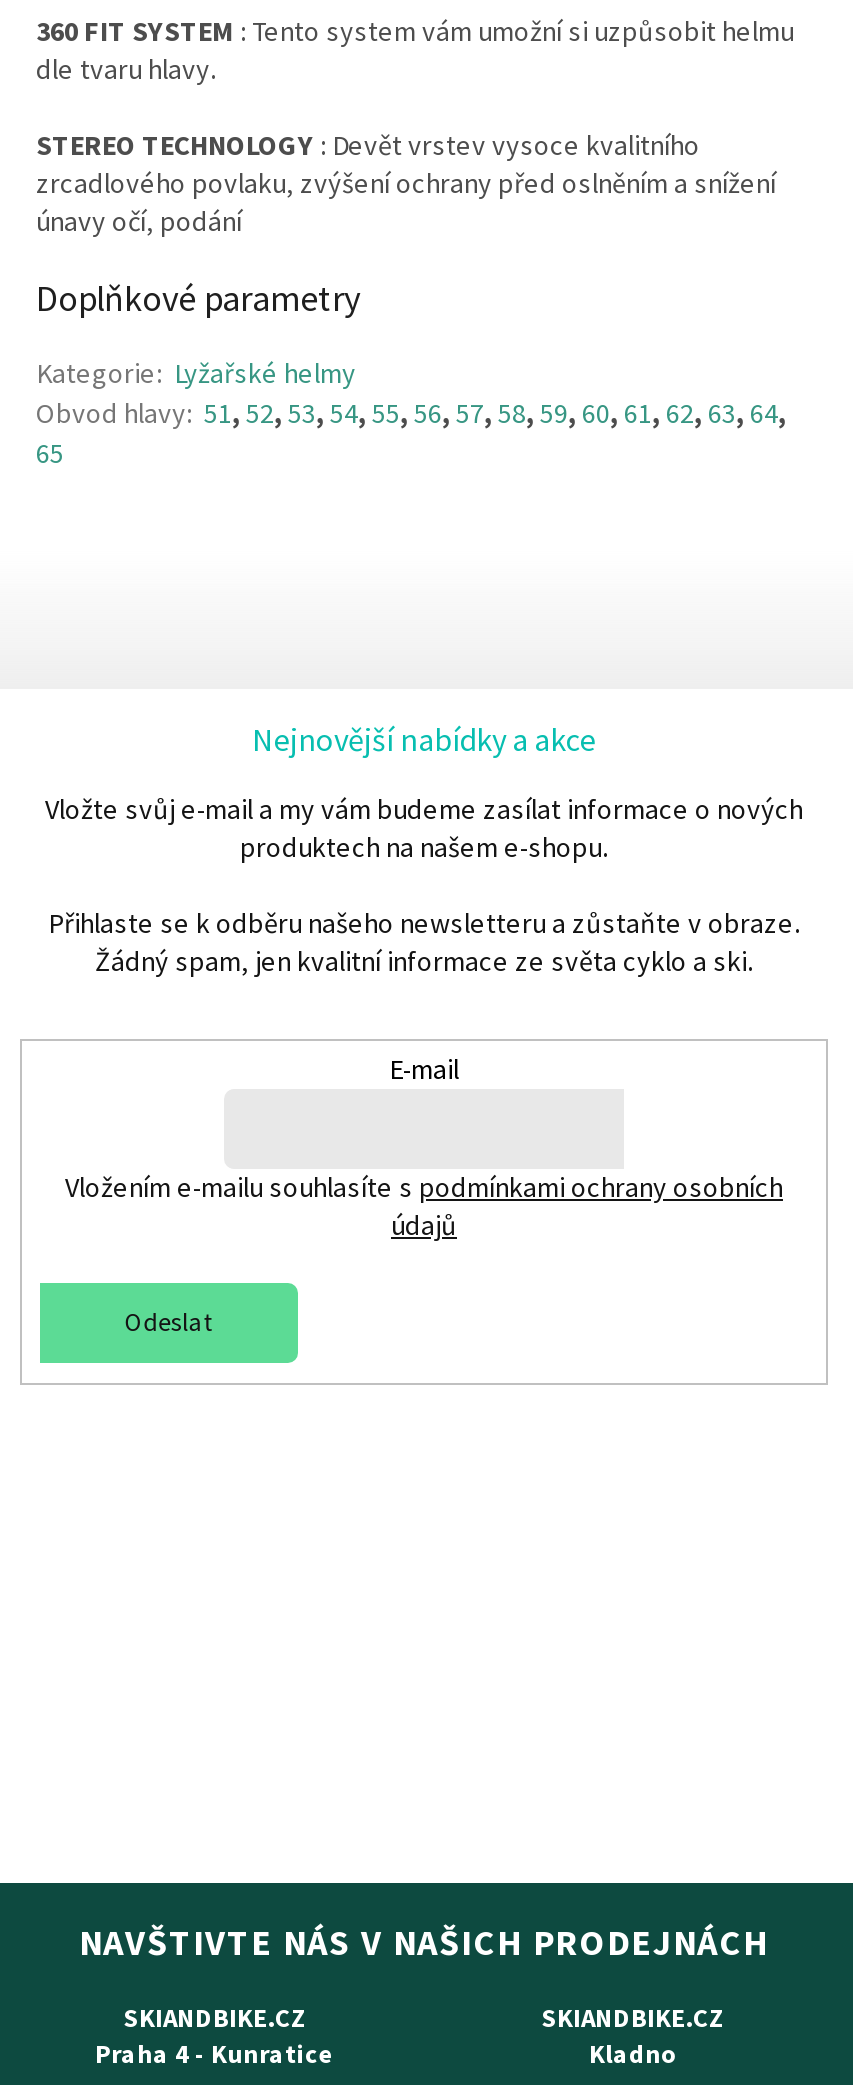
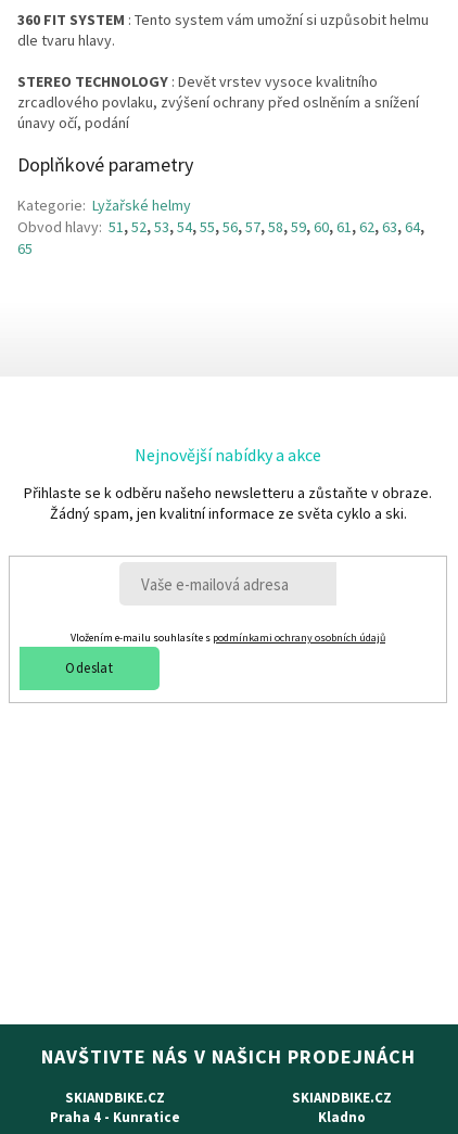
moved [252,719,596,759] -> [135,444,321,466]: Nejnovější nabídky a akce
[45,791,803,865] Vložte svůj e-mail a my vám budeme zasílat informace o nových | produktech na našem e-shopu. -> none
[65,1051,783,1243] E-mail | Vložením e-mailu souhlasíte s podmínkami ochrany osobních | údajů -> [71,631,385,645] Vložením e-mailu souhlasíte s podmínkami ochrany osobních údajů
moved [125,1305,212,1339] -> [66,659,113,677]: Odeslat

